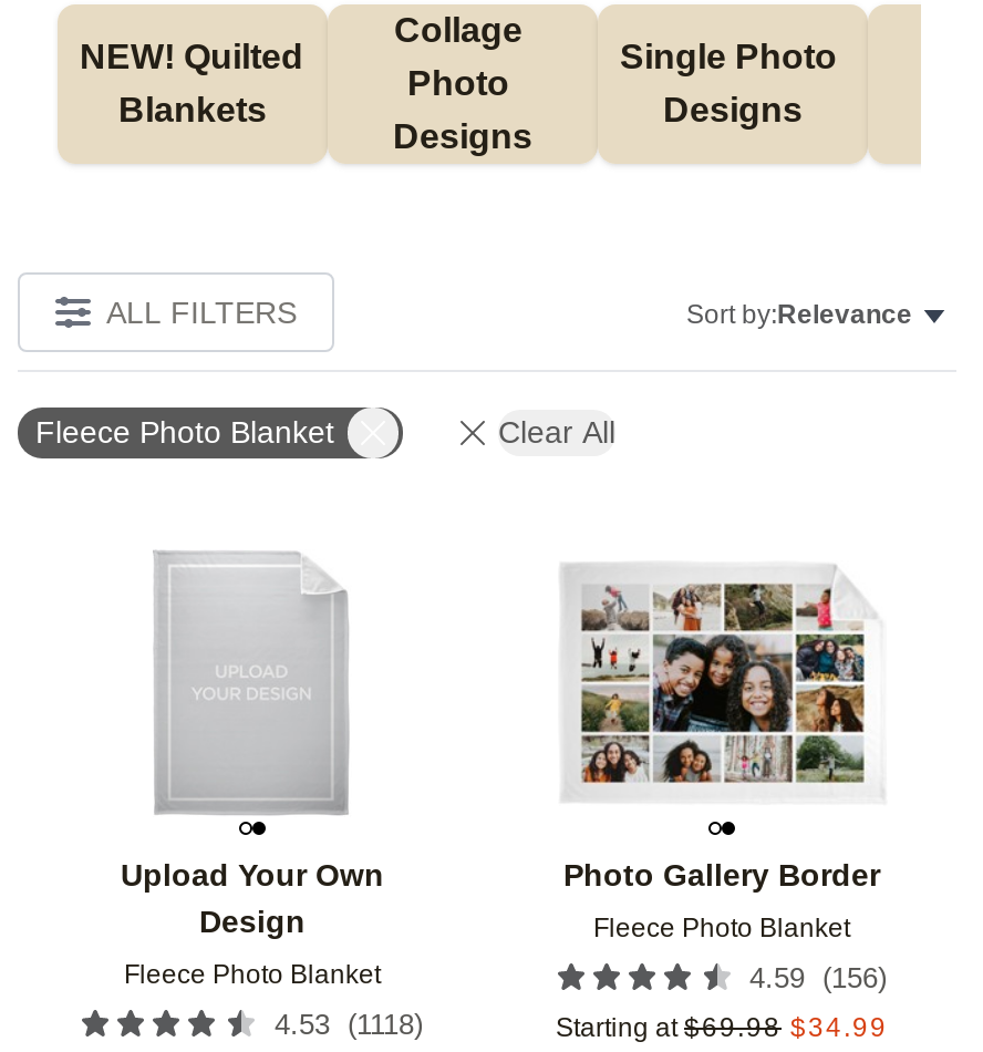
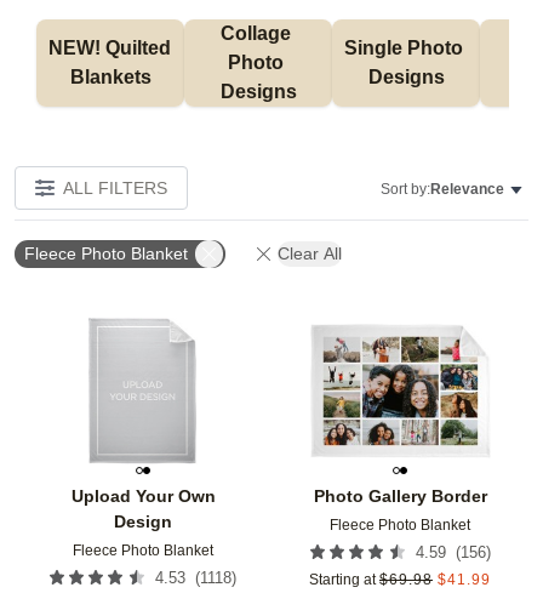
[556,1013,888,1044] Starting at $69.98 $34.99 -> [309,572,491,589] Starting at $69.98 $41.99

